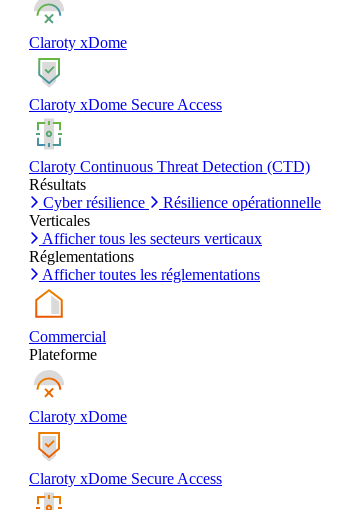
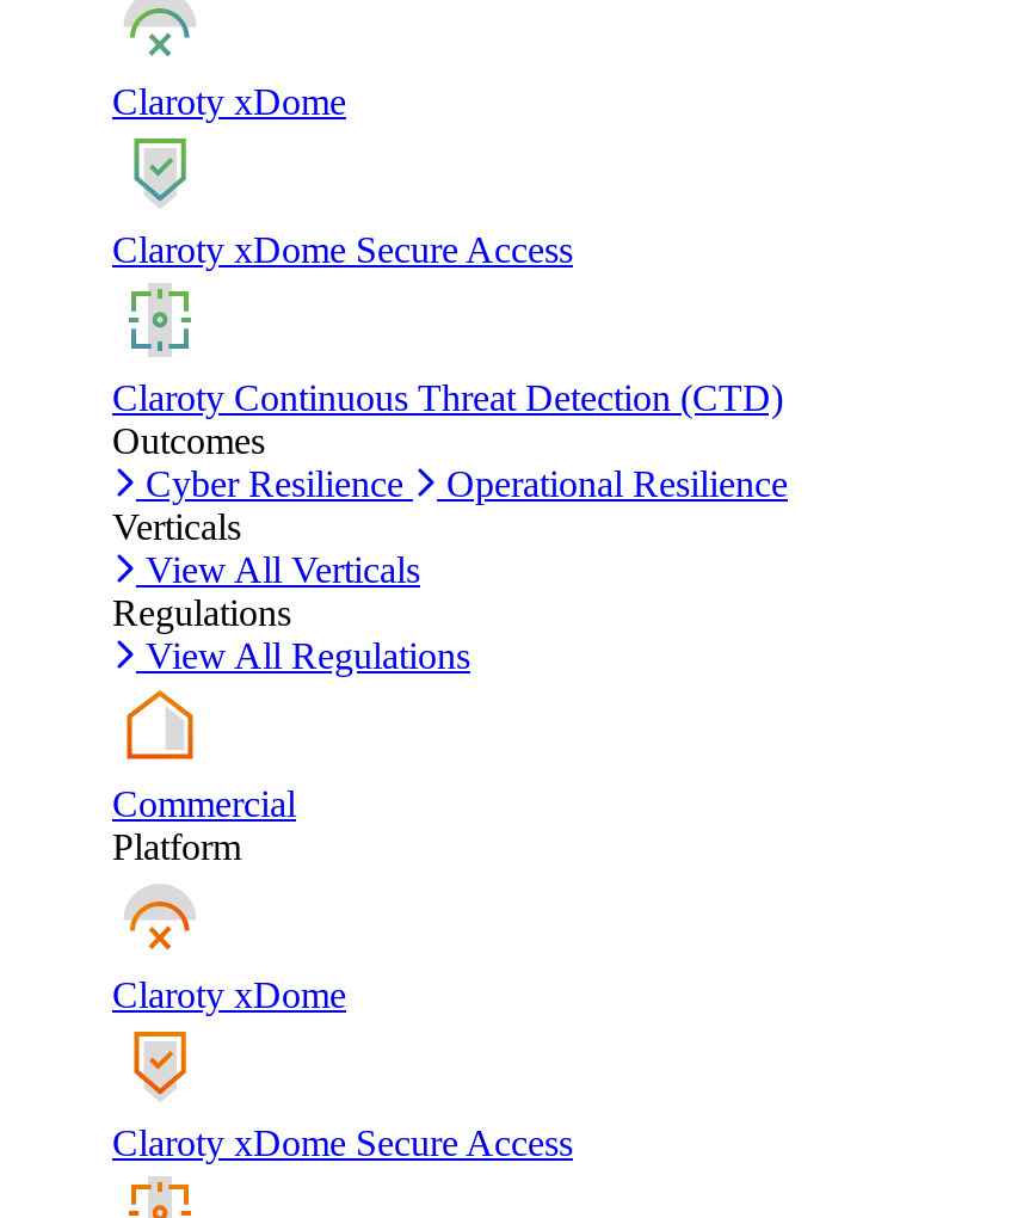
[29,176,321,283] Résultats | Cyber résilience | Résilience opérationnelle | Verticales | Afficher tous les secteurs verticaux | Réglementations | Afficher toutes les réglementations -> [112,420,788,676] Outcomes | Cyber Resilience | Operational Resilience | Verticals | View All Verticals | Regulations | View All Regulations
[29,346,97,363] Plateforme -> [112,826,241,867] Platform

